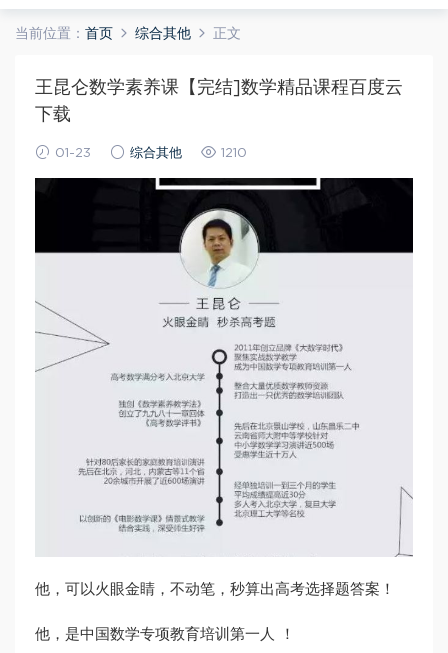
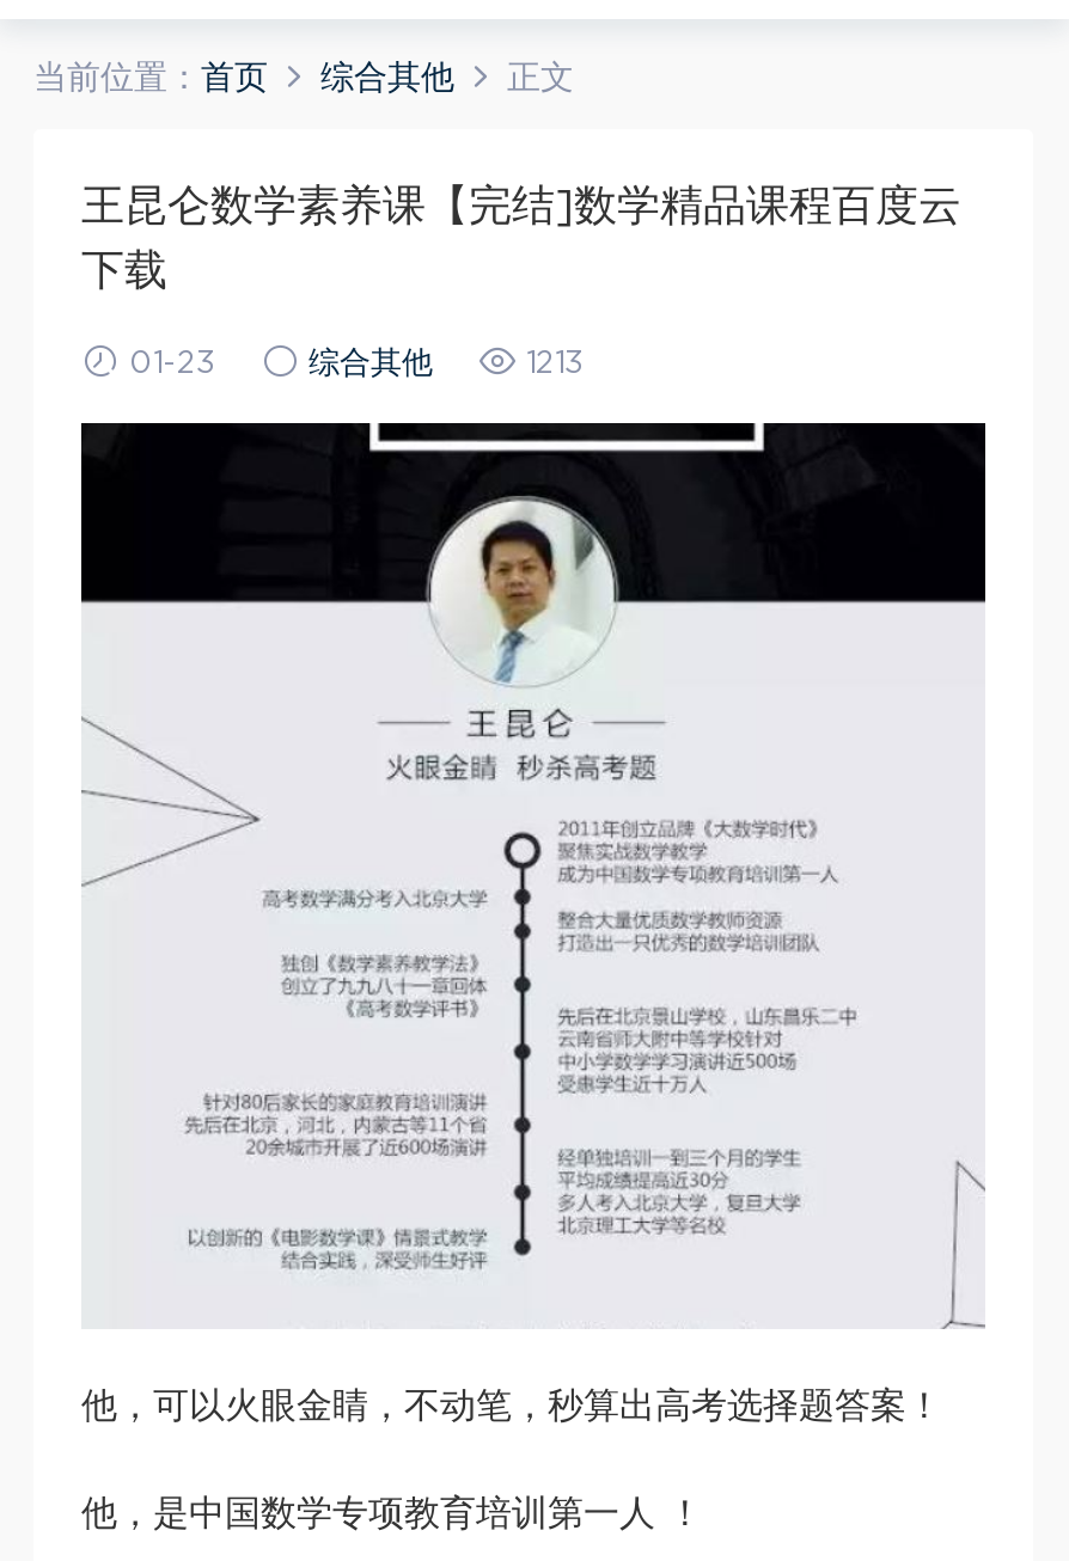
[217,147,247,160] 1210 -> [517,349,584,380] 1213

